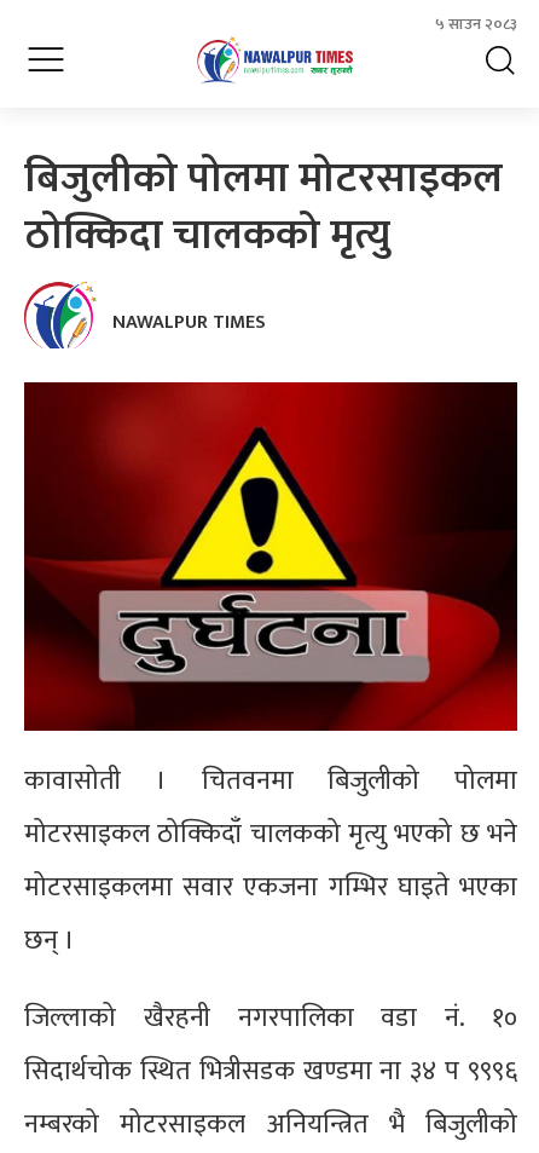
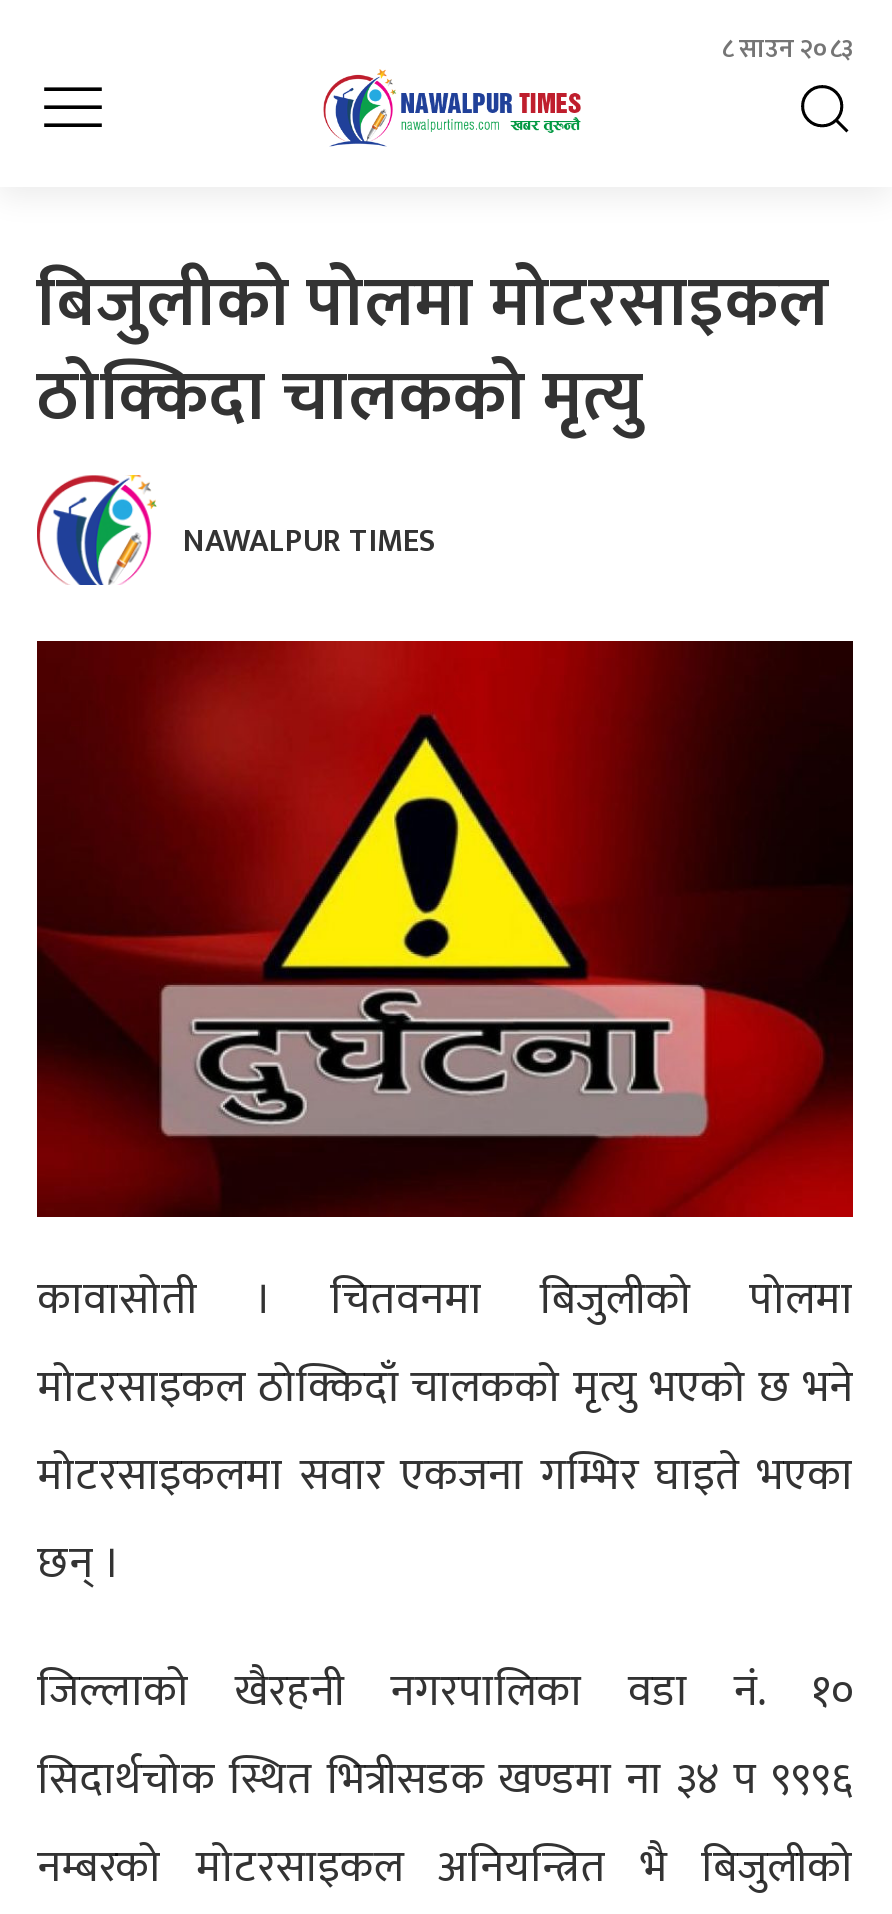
[435,11,517,38] ५ साउन २०८३ -> [721,27,853,71] ८ साउन २०८३

